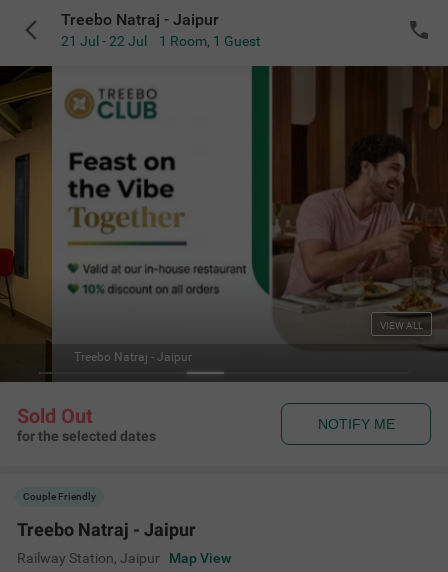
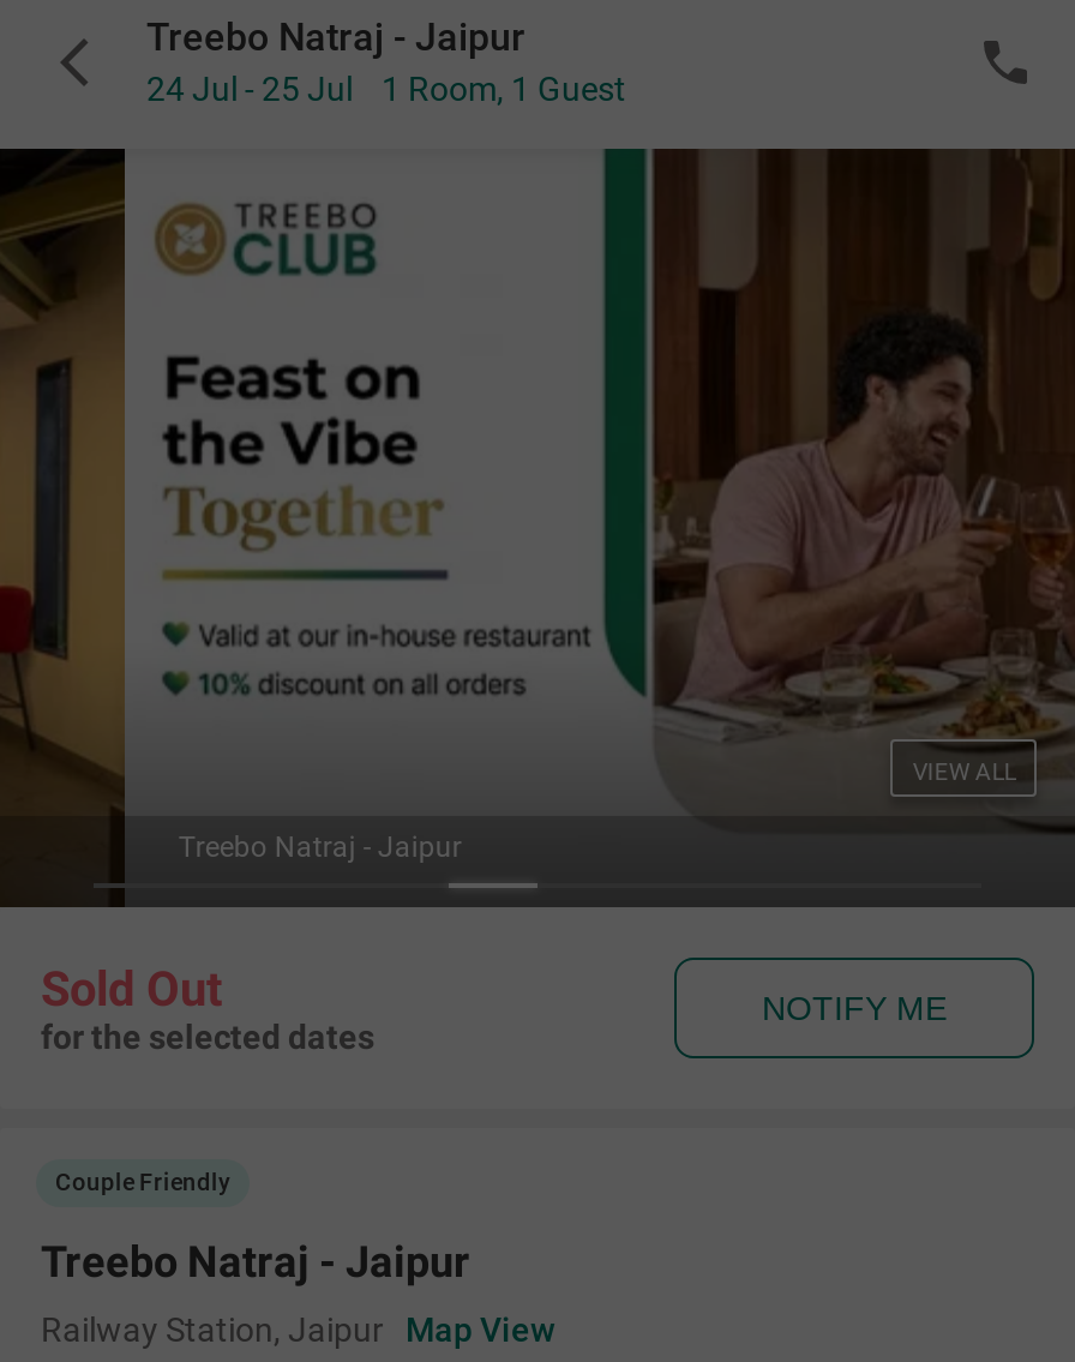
[61,33,261,49] 21 Jul - 22 Jul 1 Room, 1 Guest -> [146,70,626,108] 24 Jul - 25 Jul 1 Room, 1 Guest

